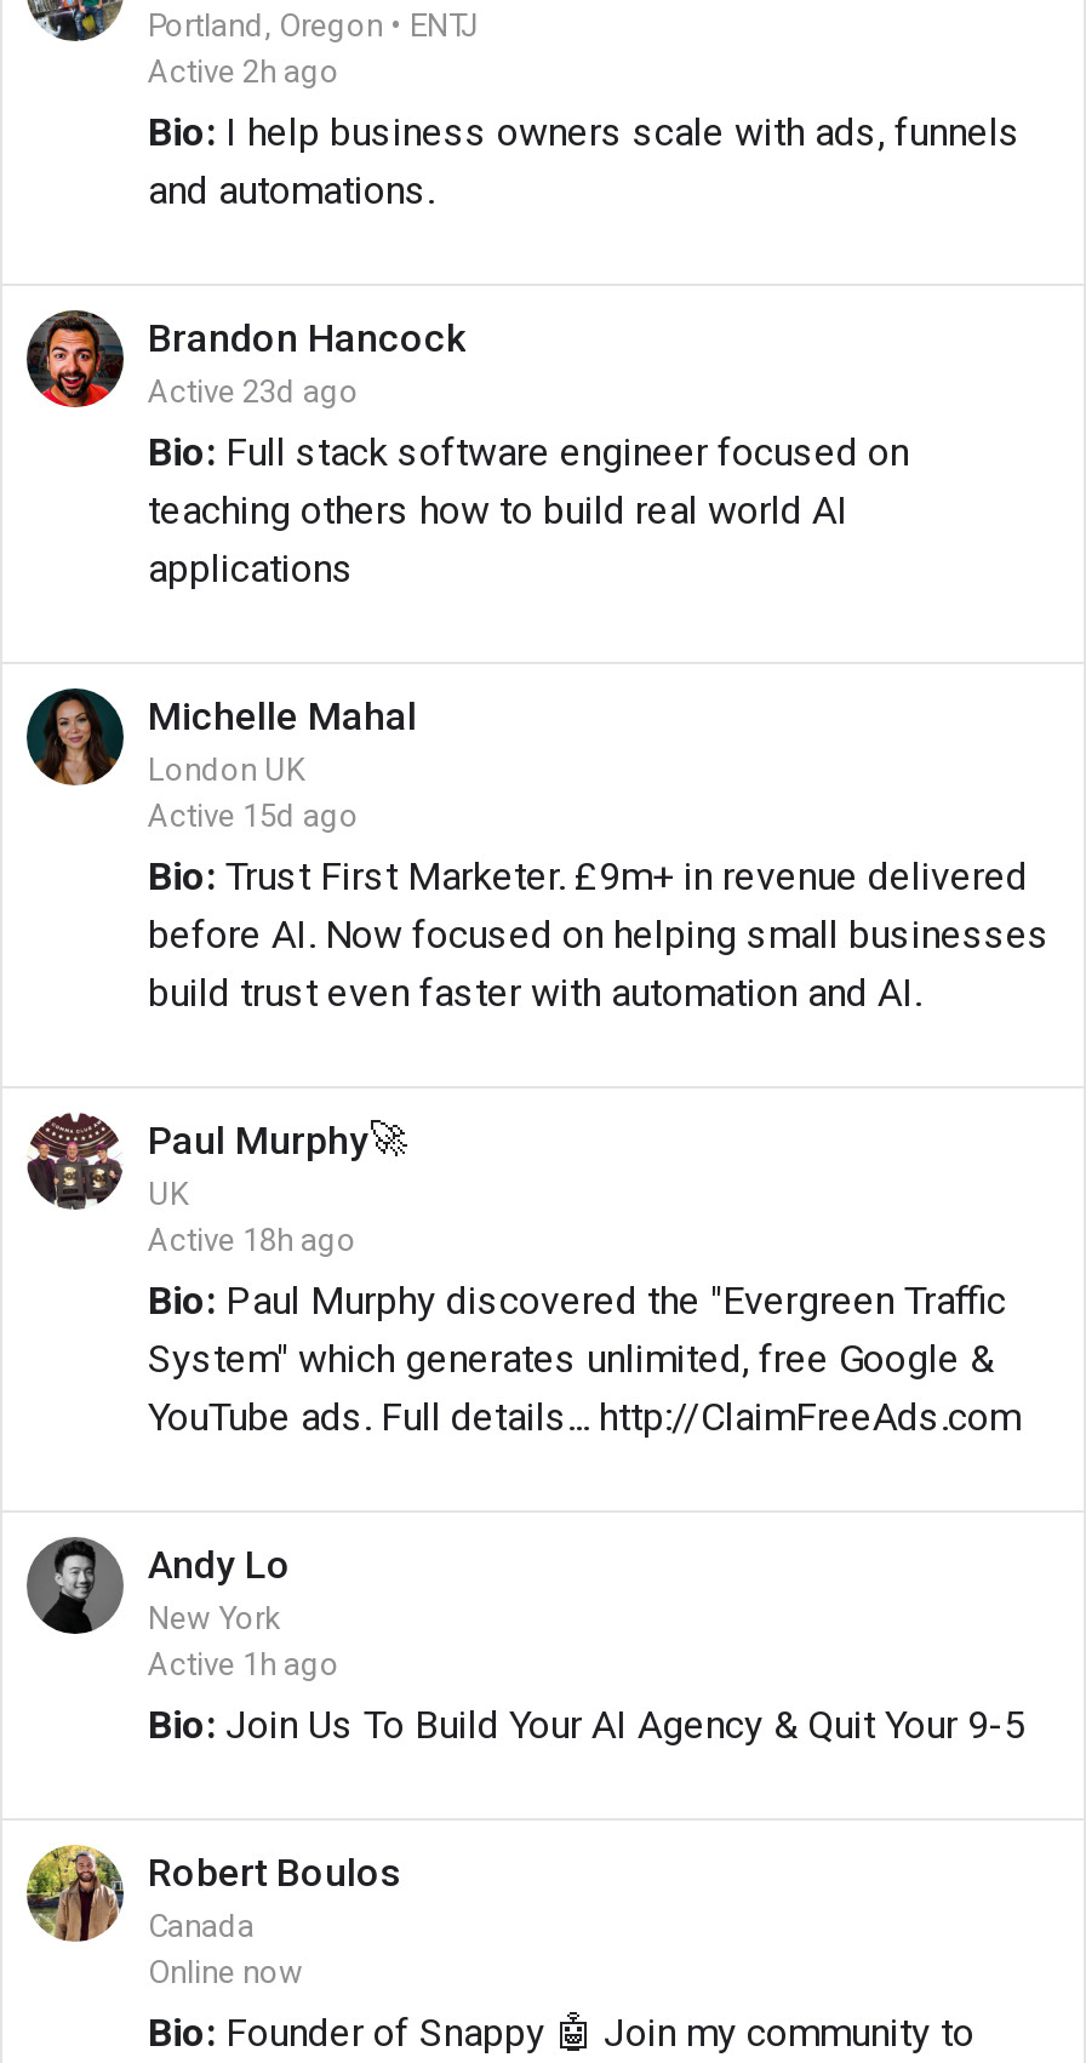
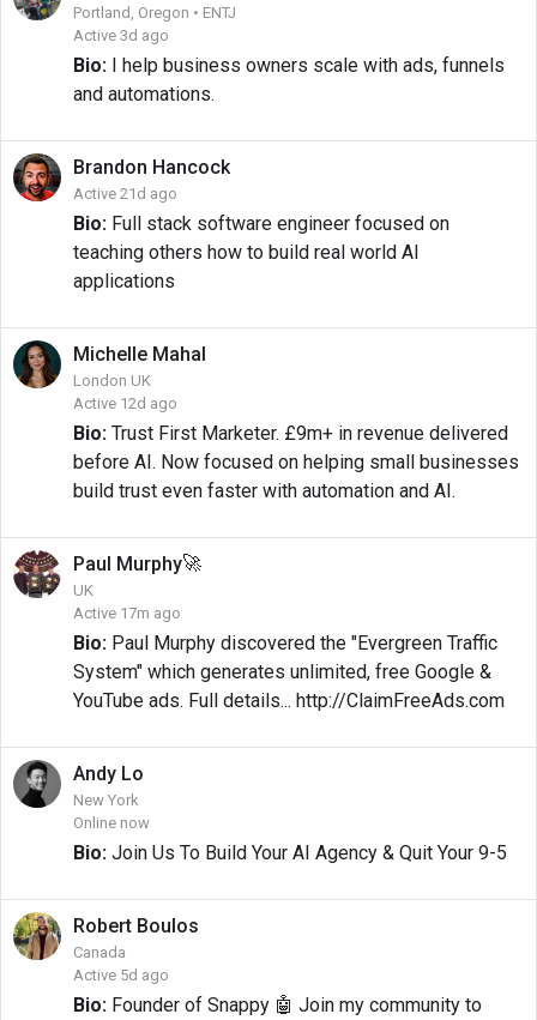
[148,53,339,90] Active 2h ago -> [73,26,169,44] Active 3d ago
[148,373,359,410] Active 23d ago -> [73,185,177,203] Active 21d ago
[148,798,359,834] Active 15d ago -> [73,394,177,412] Active 12d ago
[148,1222,356,1258] Active 18h ago -> [73,604,181,622] Active 17m ago
[148,1646,339,1682] Active 1h ago -> none
moved [148,1954,303,1990] -> [73,814,150,832]: Online now
none -> [73,966,169,984] Active 5d ago

